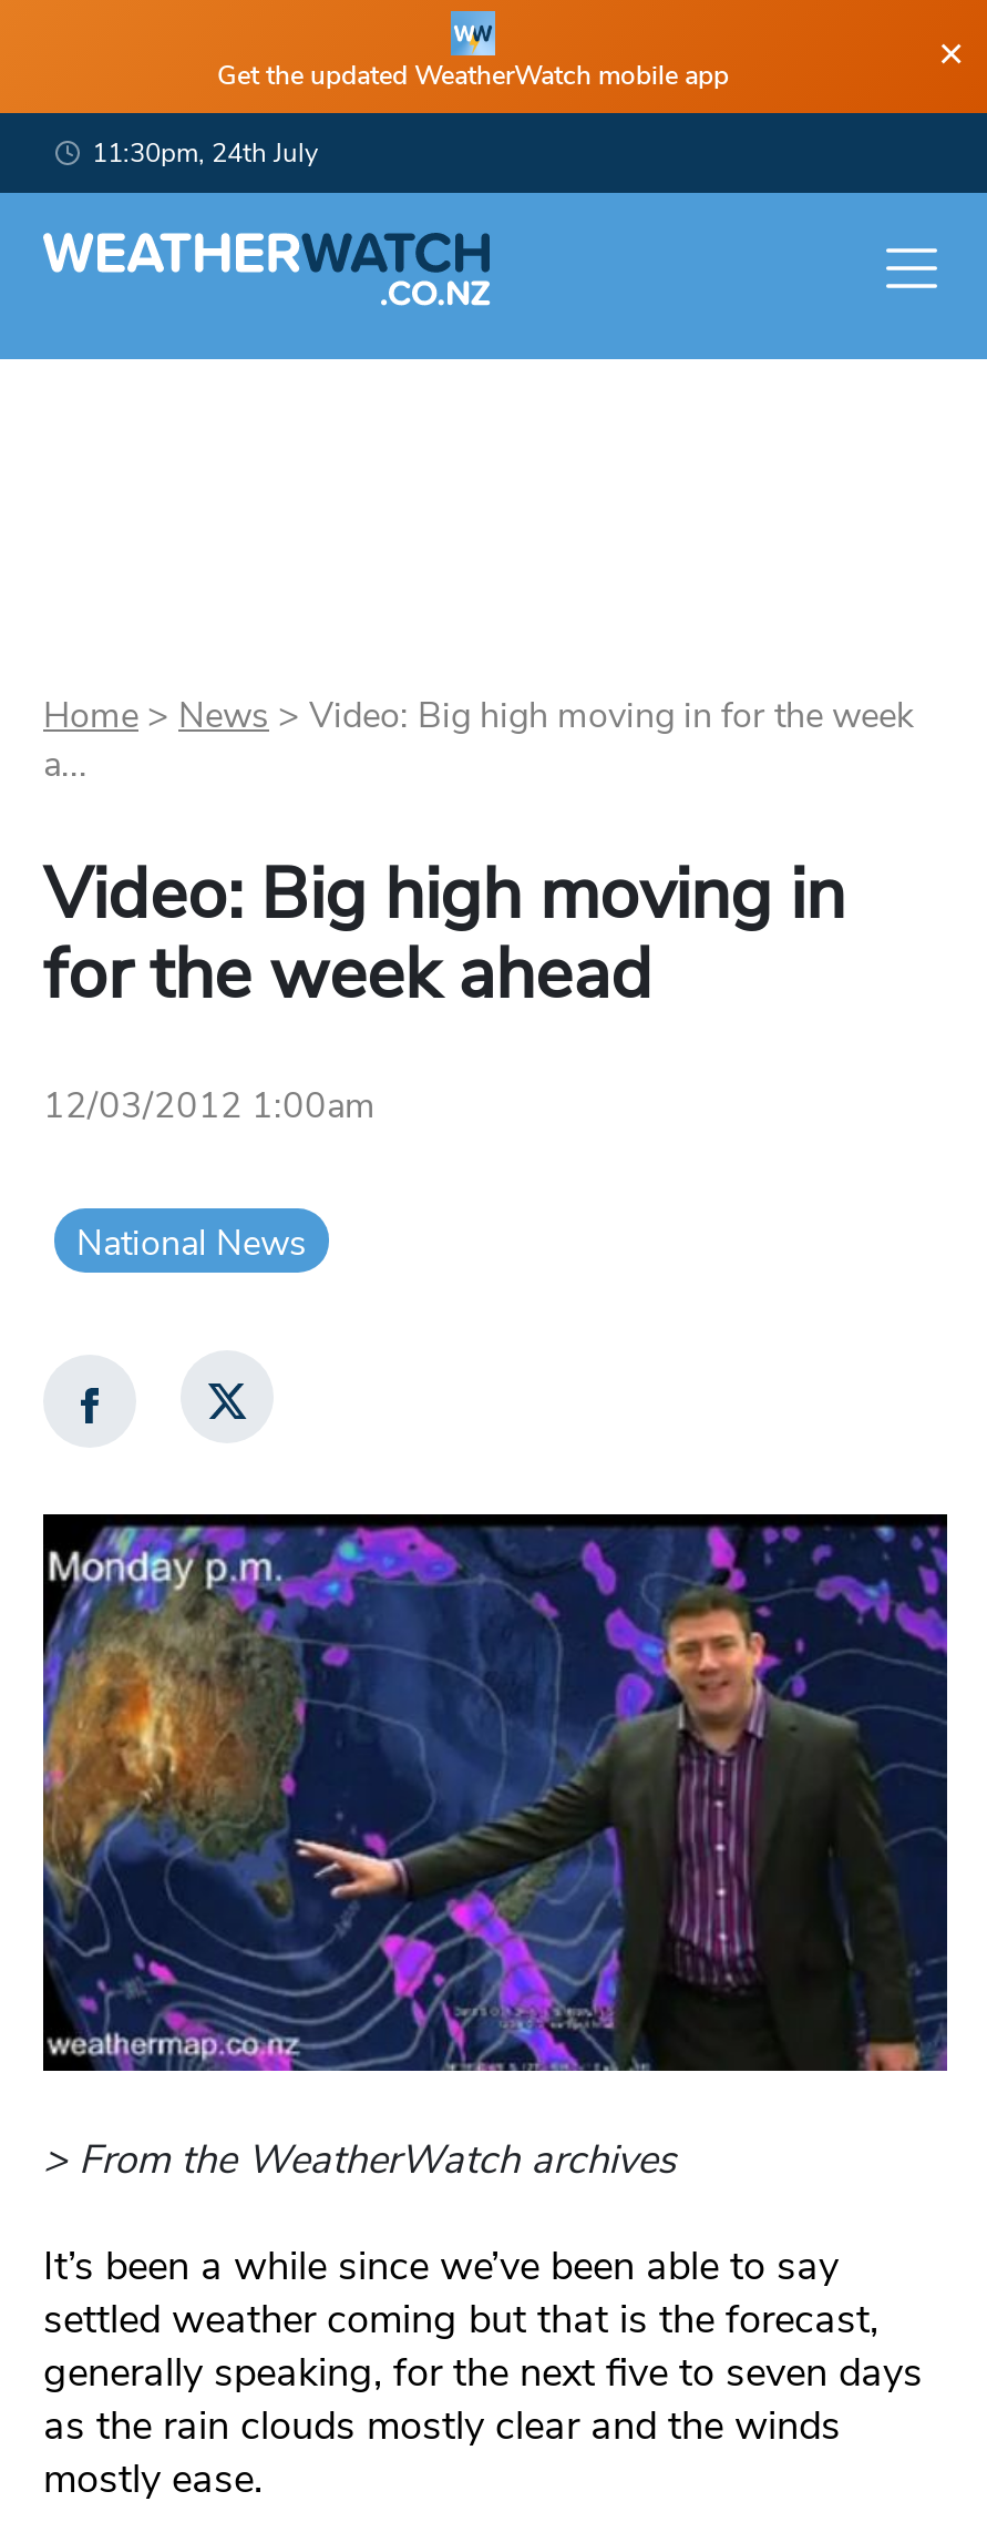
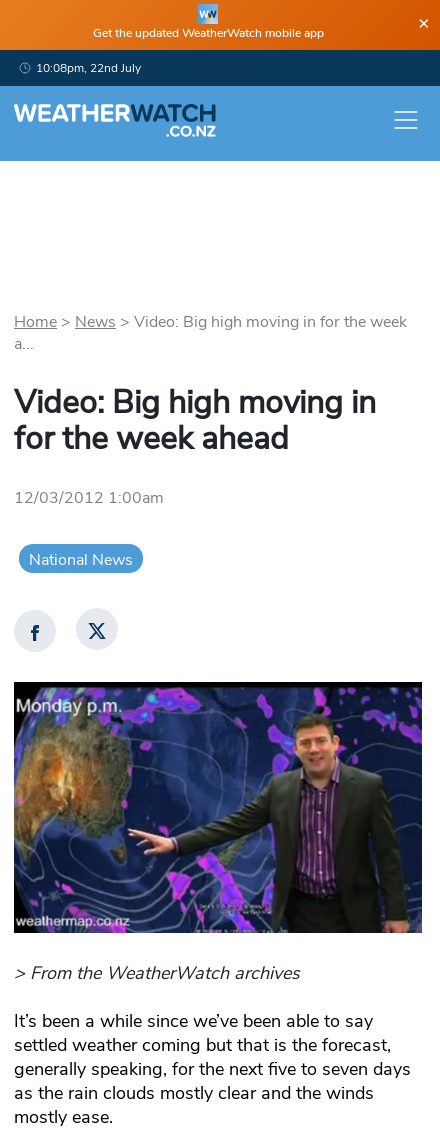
[92,135,318,171] 11:30pm, 24th July -> [36,60,141,76] 10:08pm, 22nd July

